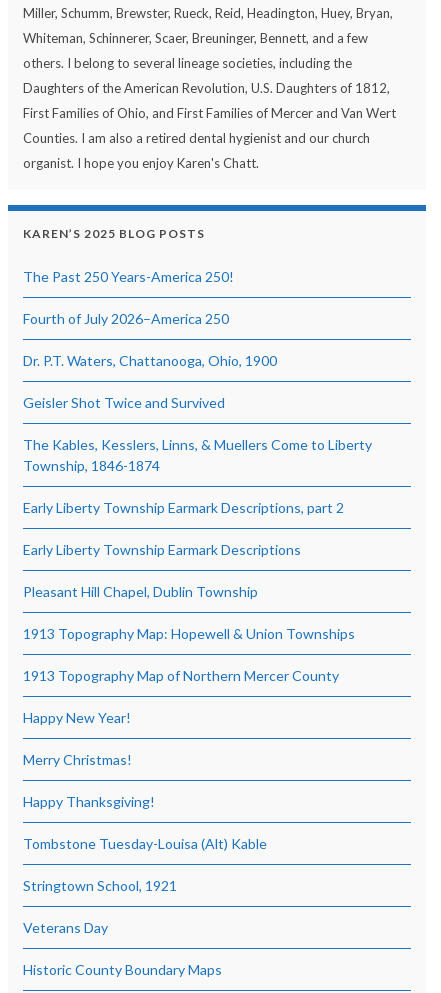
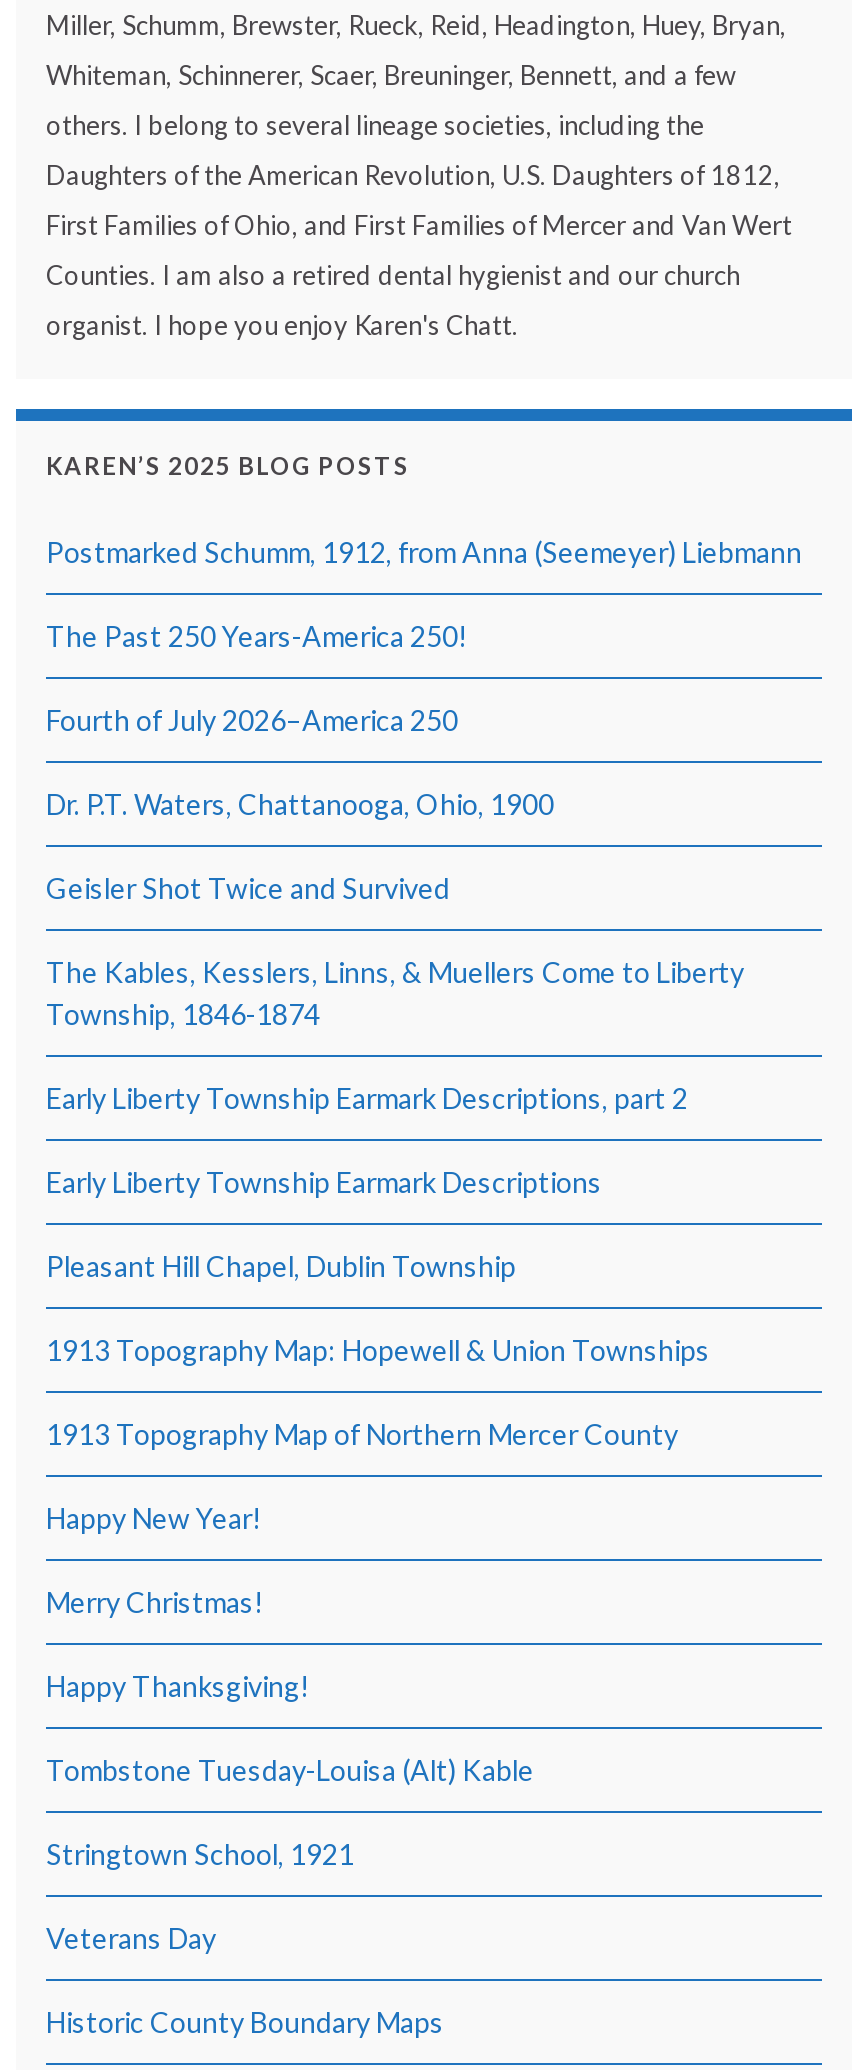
none -> [46,536,802,570] Postmarked Schumm, 1912, from Anna (Seemeyer) Liebmann

